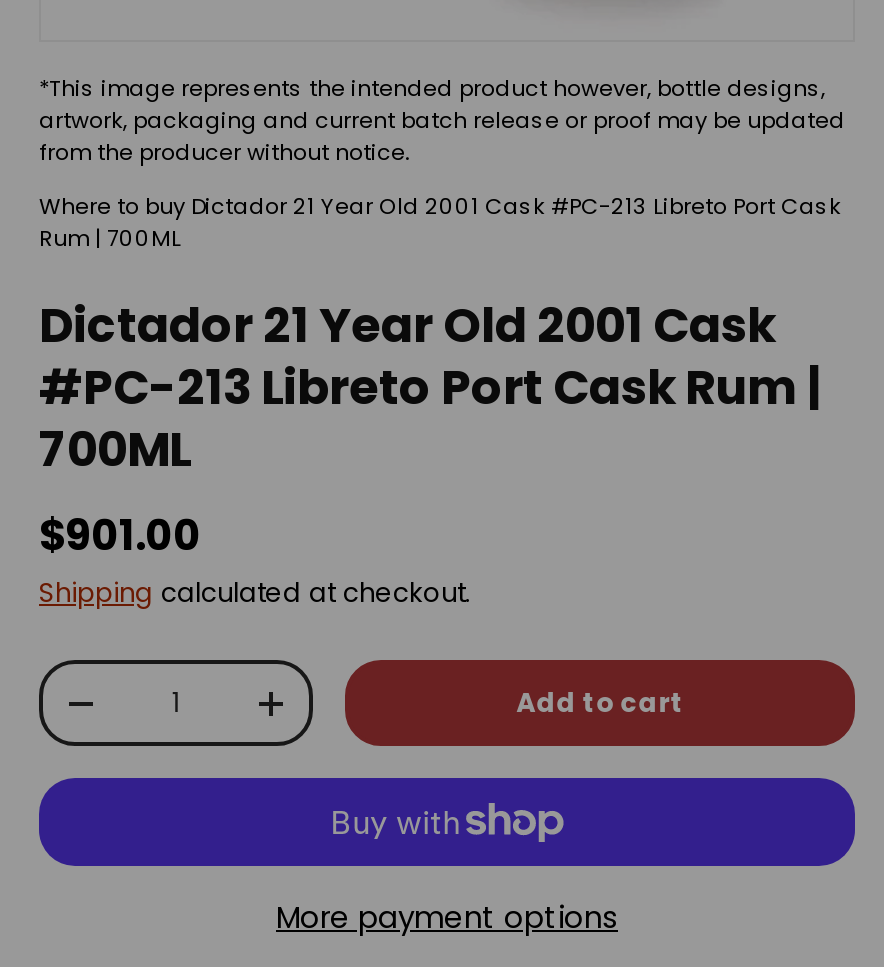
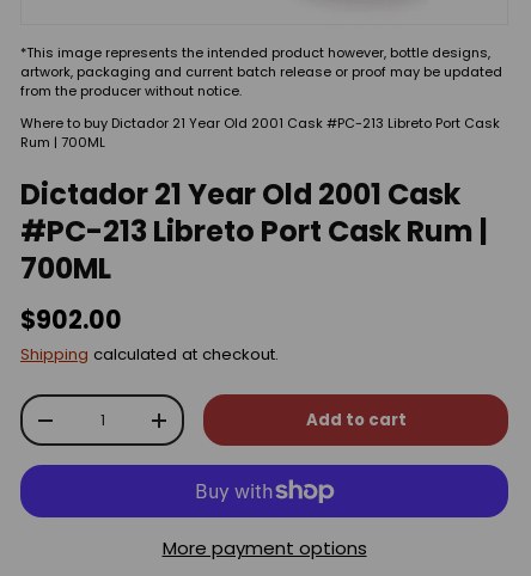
[39,506,201,564] $901.00 -> [20,302,122,337] $902.00

